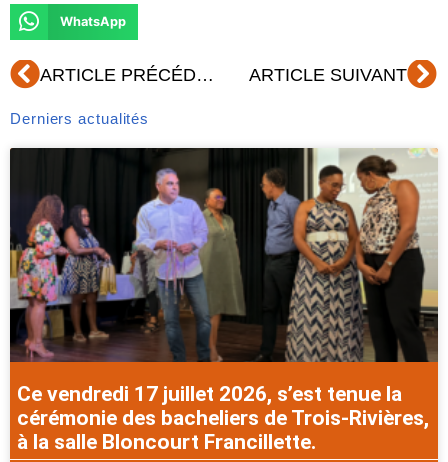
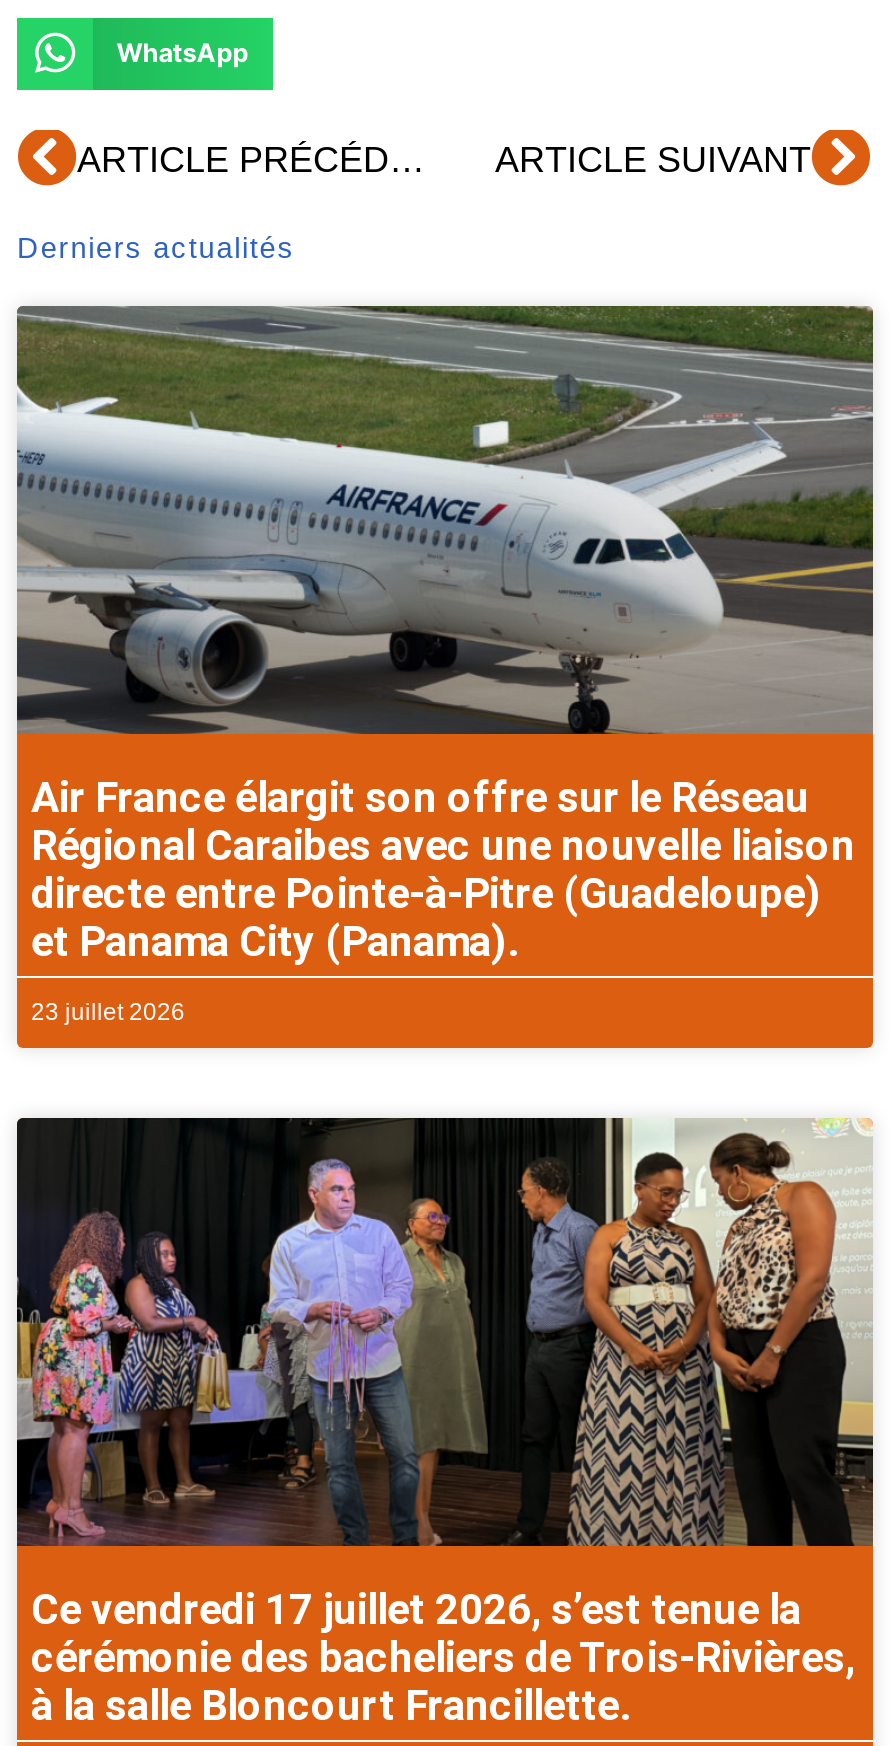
none -> [15,304,875,1026] [image] | Air France élargit son offre sur le Réseau | Régional Caraibes avec une nouvelle liaison | directe entre Pointe-à-Pitre (Guadeloupe) | et Panama City (Panama). | 23 juillet 2026

